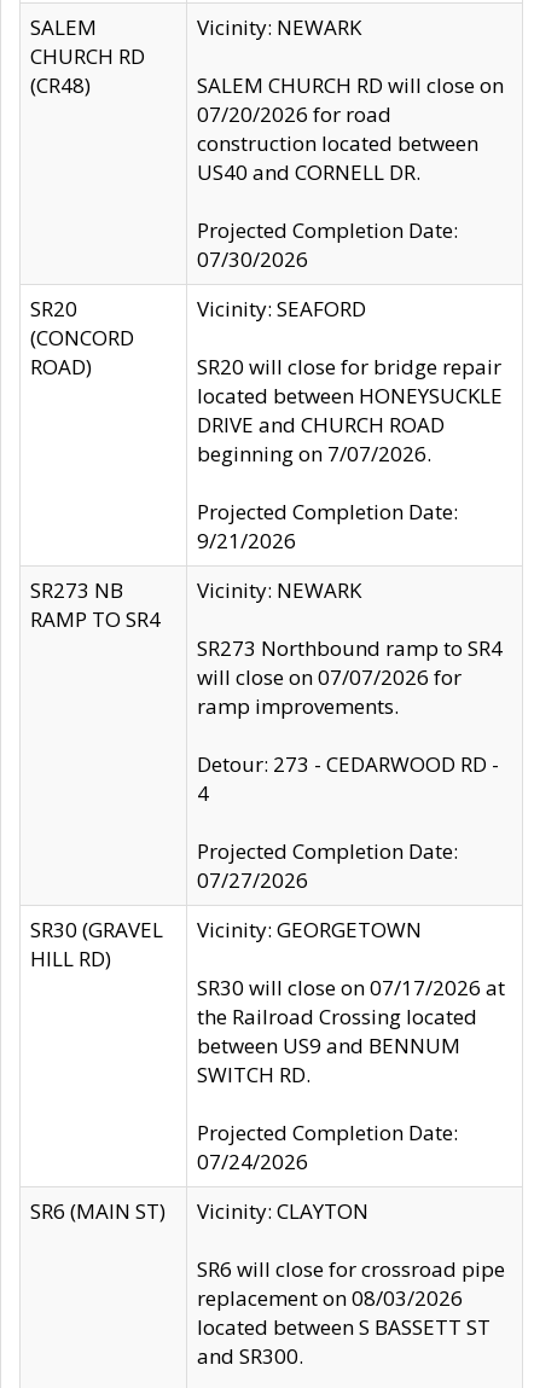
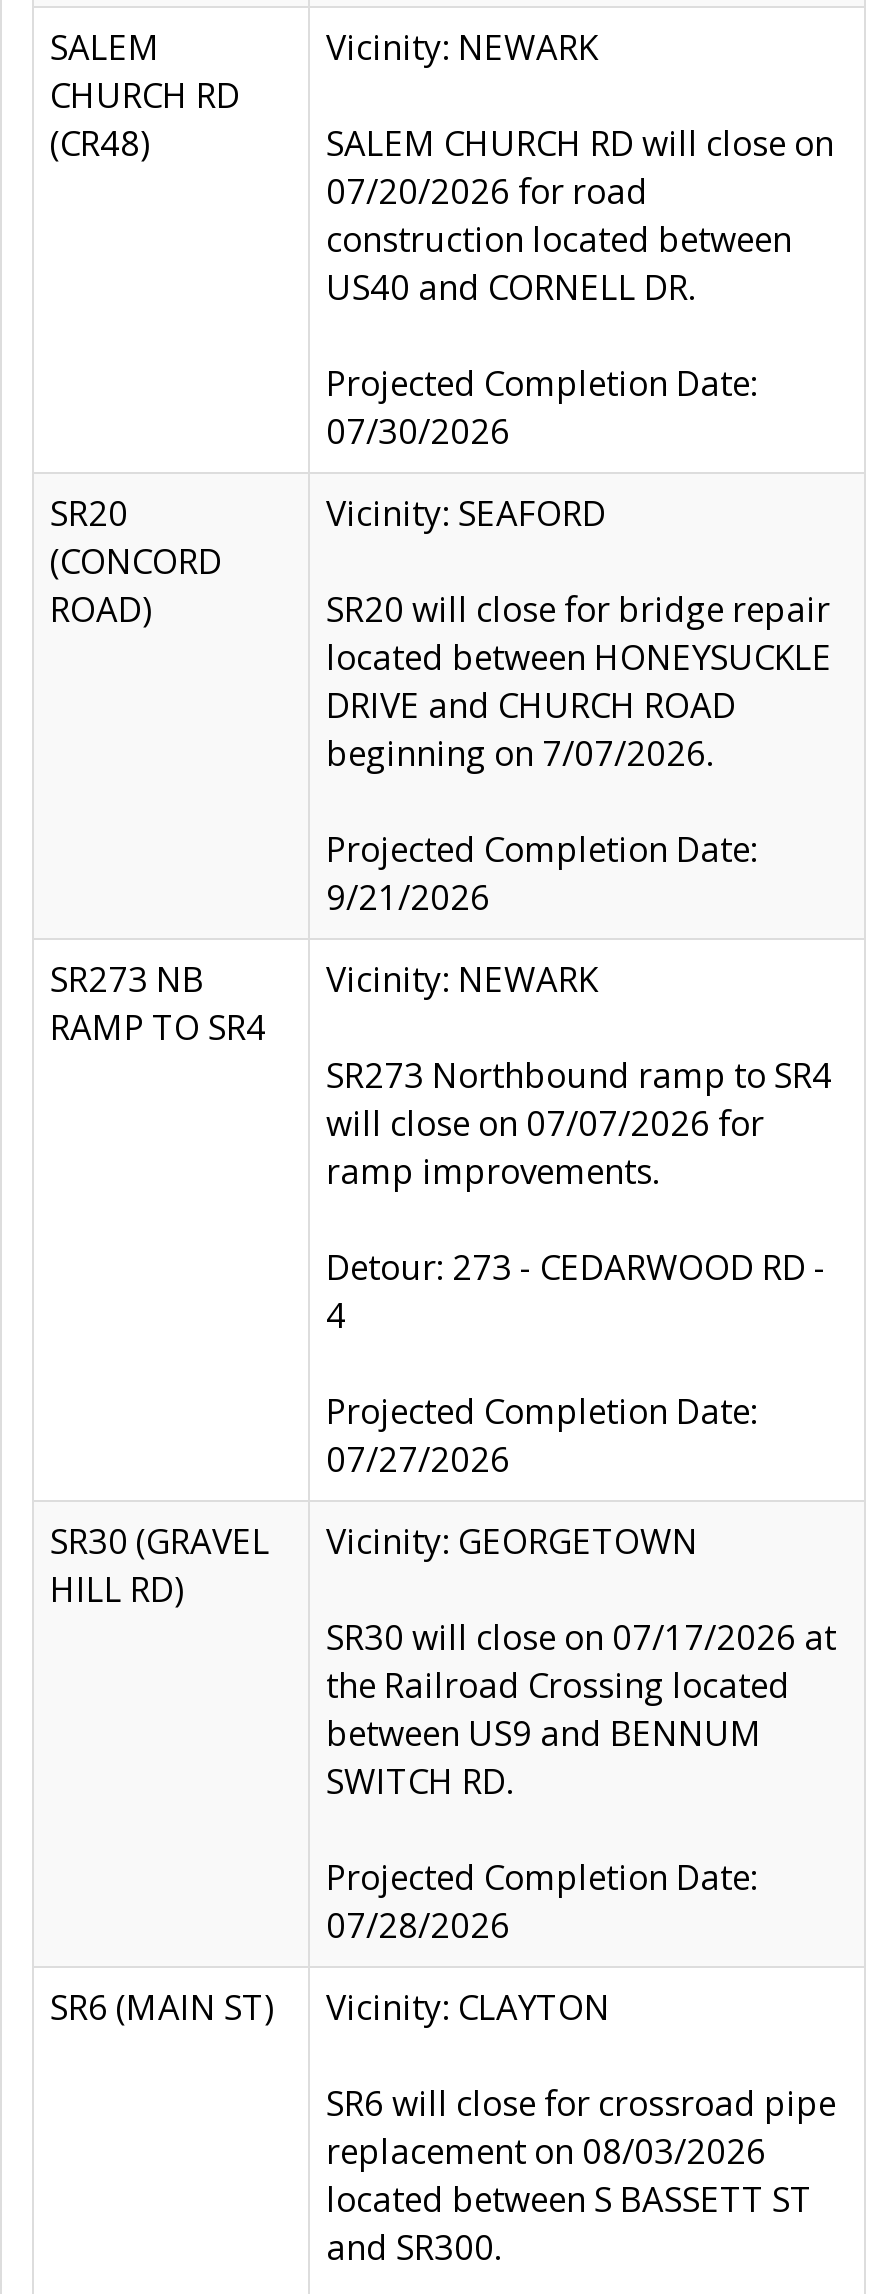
[197,1148,308,1175] 07/24/2026 -> [326,1902,510,1948] 07/28/2026

